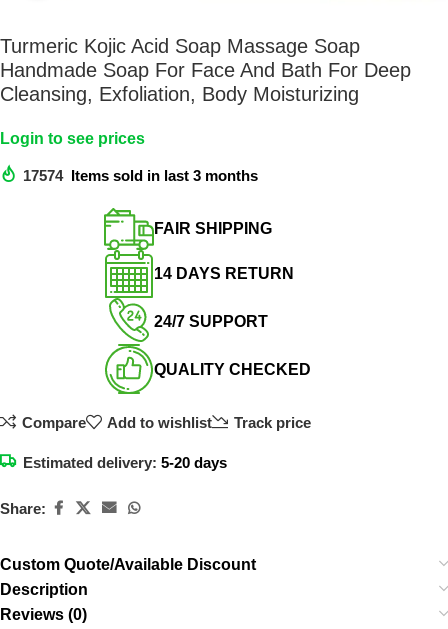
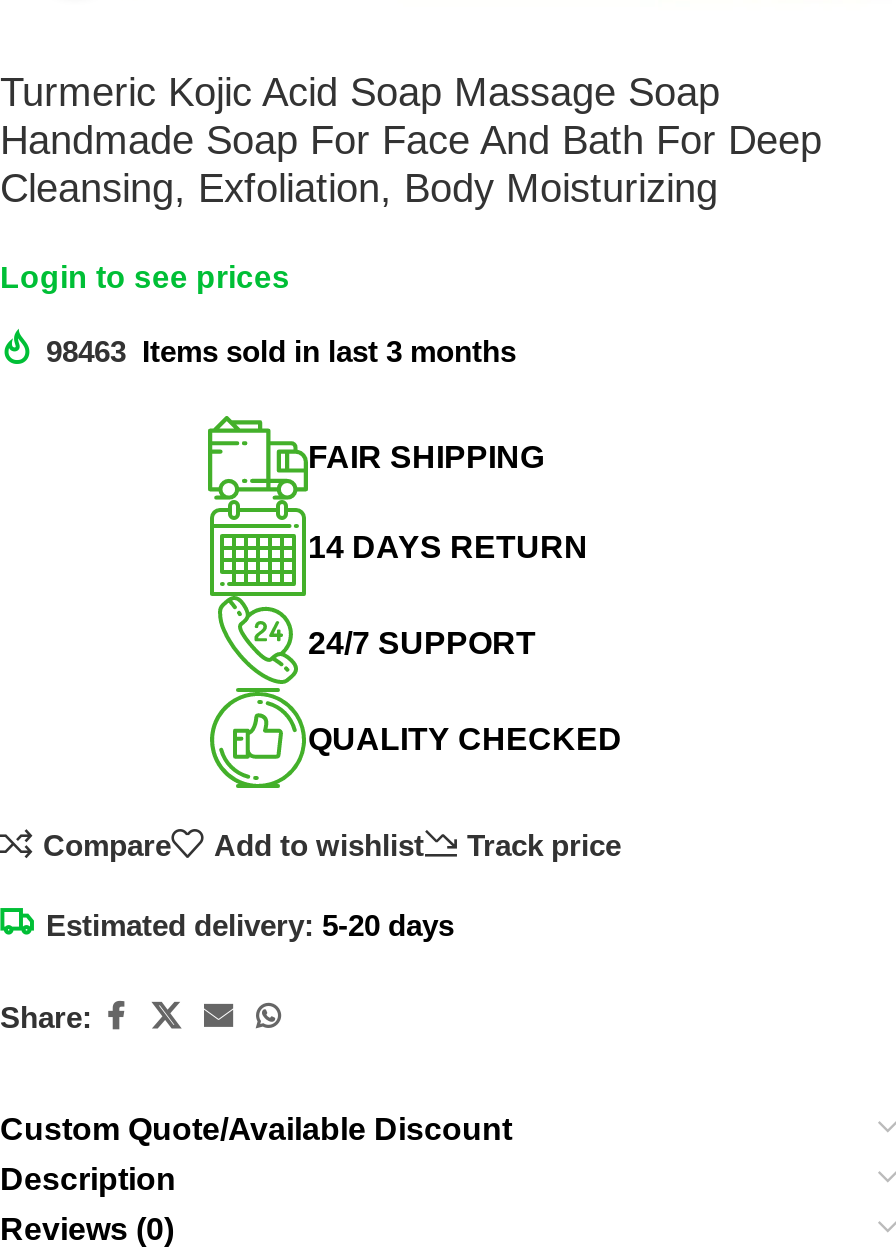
[23,167,258,184] 17574 Items sold in last 3 months -> [46,334,516,368] 98463 Items sold in last 3 months

